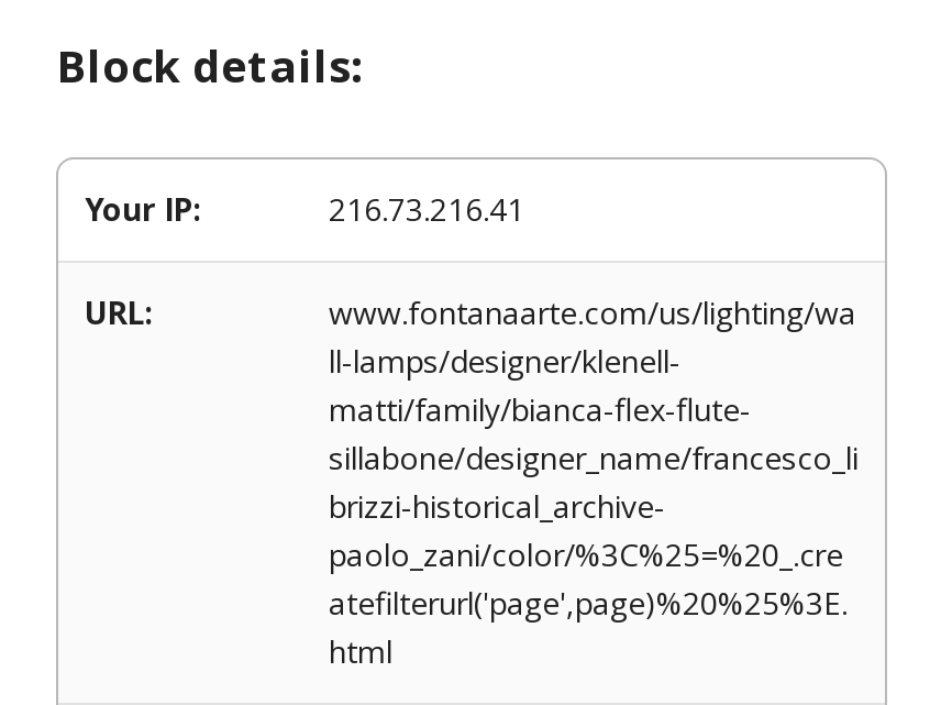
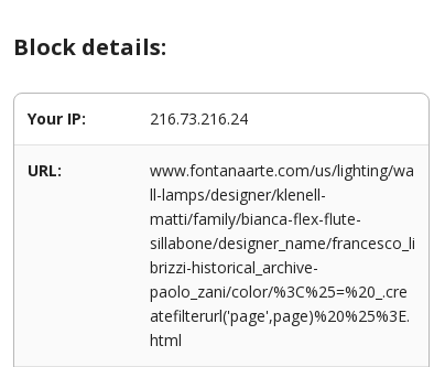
[329,188,524,230] 216.73.216.41 -> [150,108,248,129] 216.73.216.24

